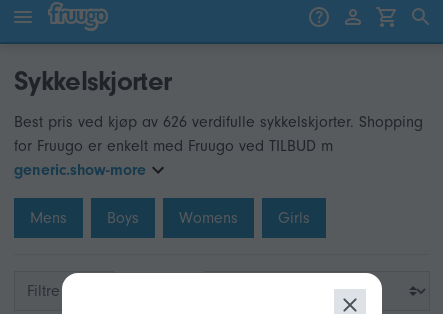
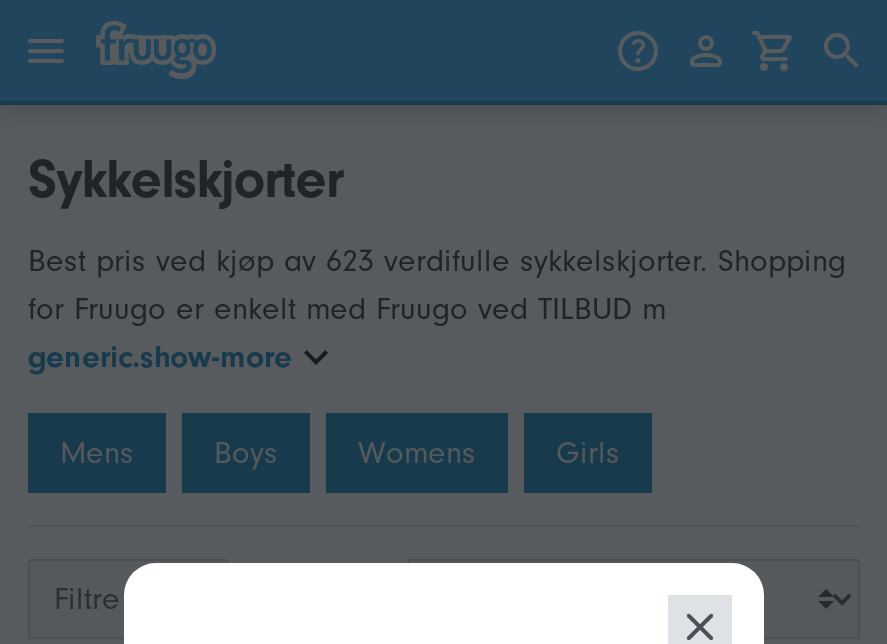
[14,113,423,131] Best pris ved kjøp av 626 verdifulle sykkelskjorter. Shopping -> [28,243,846,279] Best pris ved kjøp av 623 verdifulle sykkelskjorter. Shopping

